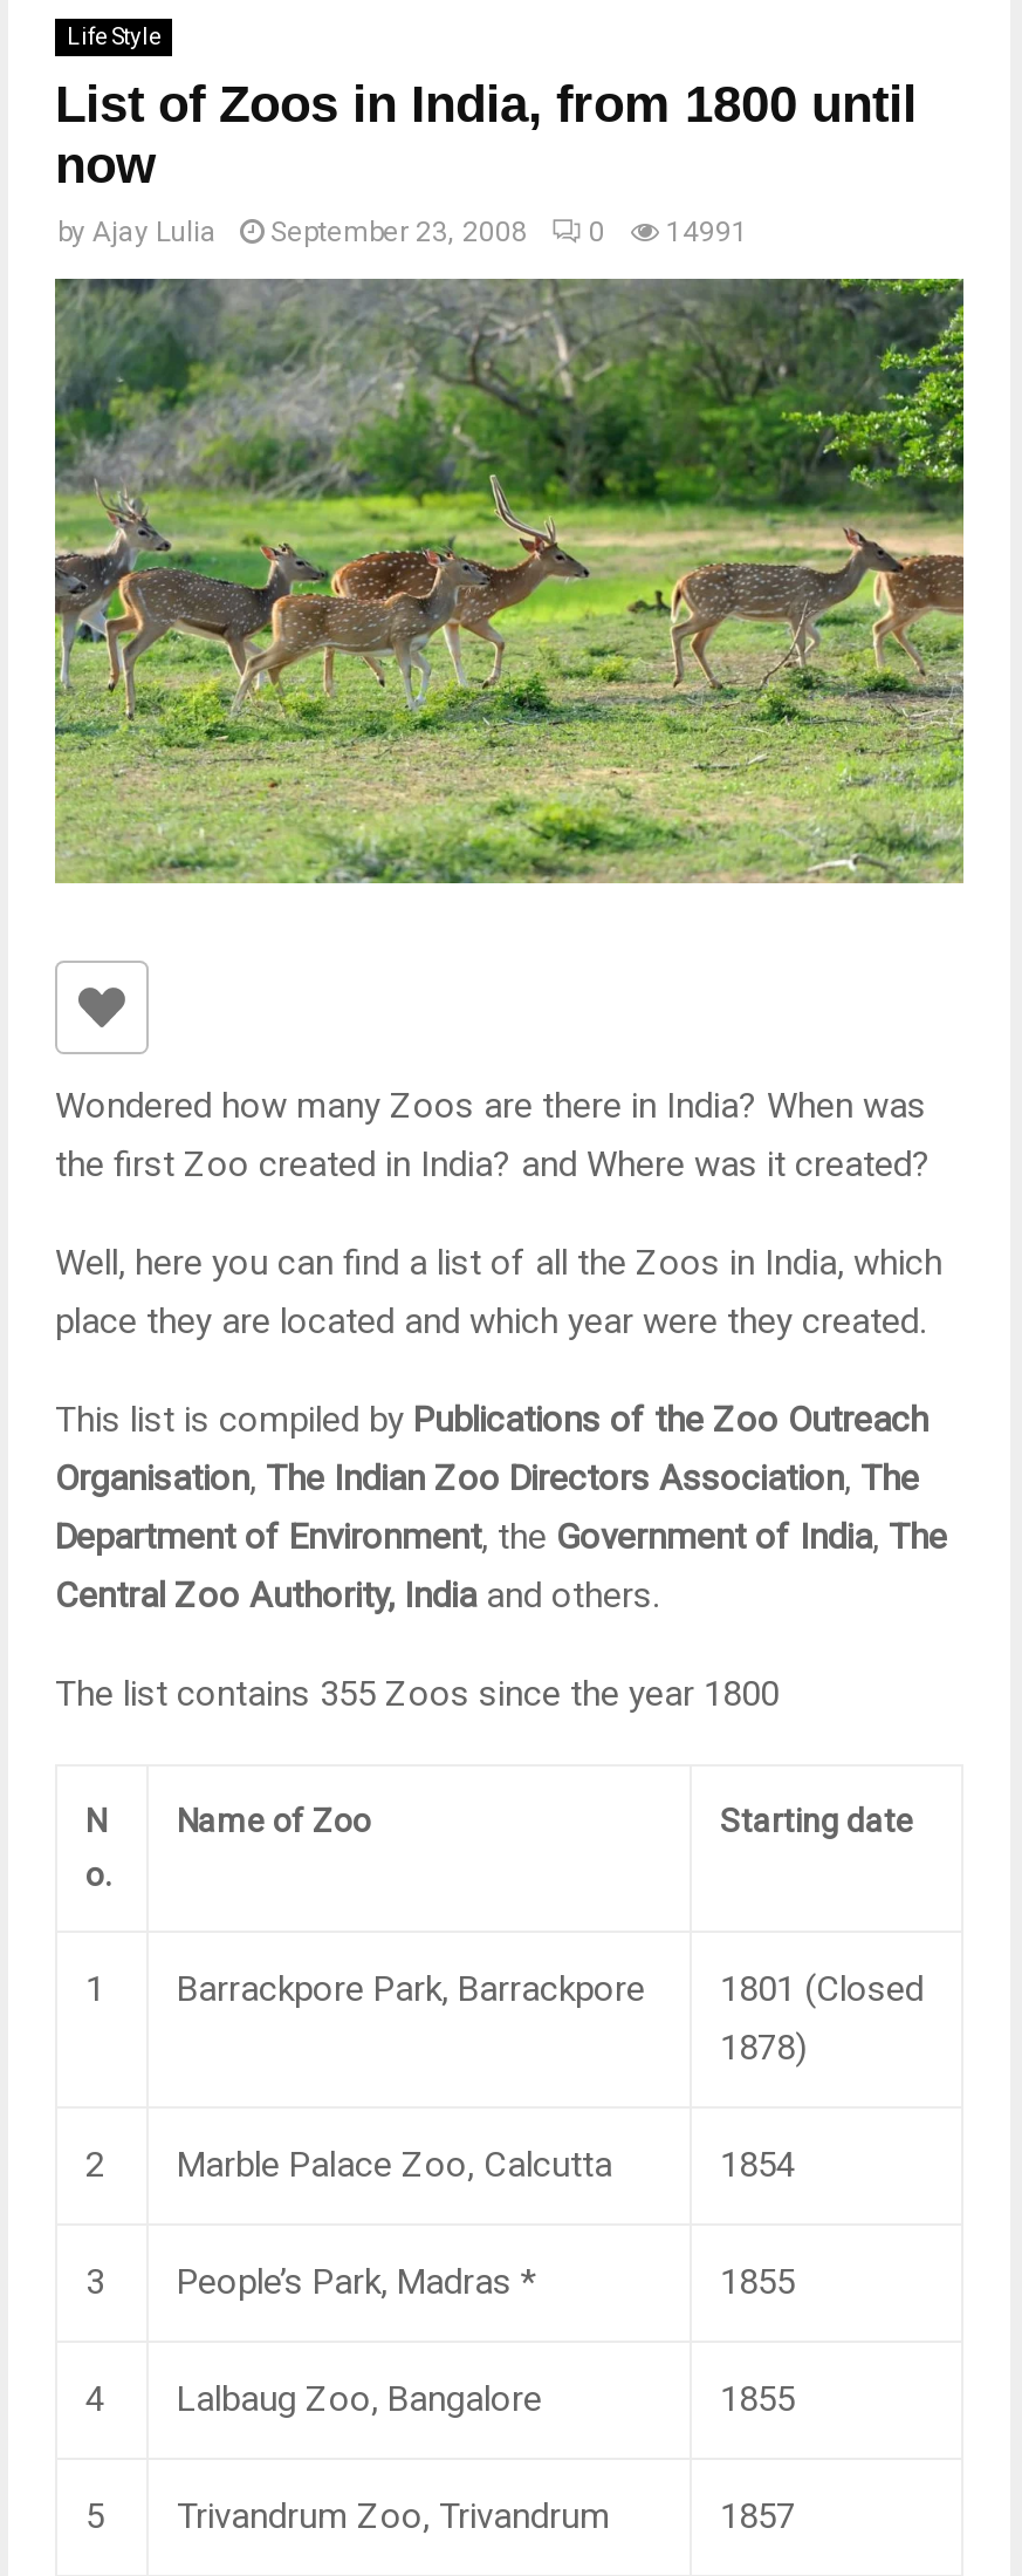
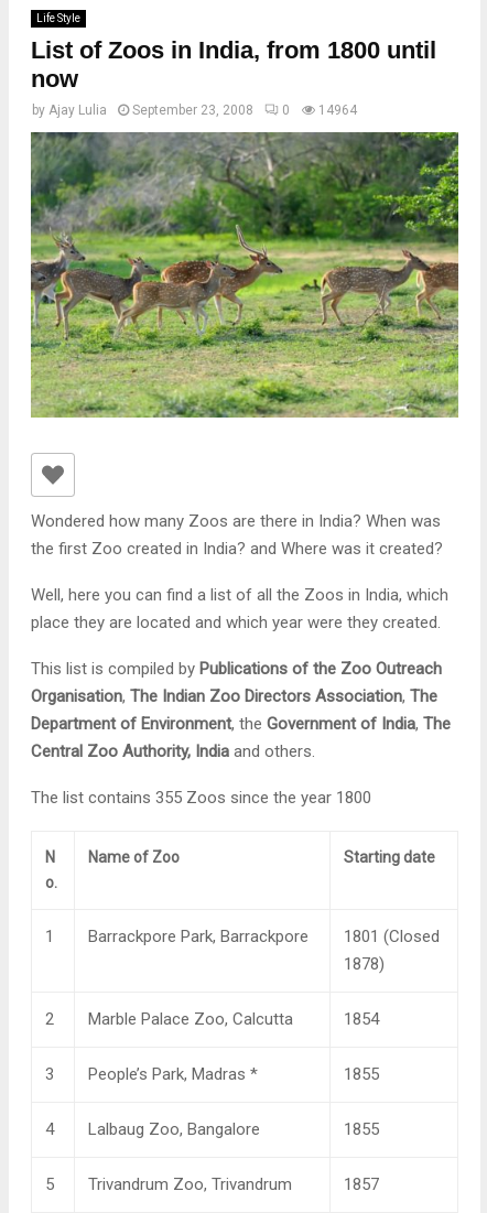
[57,216,748,248] by Ajay Lulia September 23, 2008 0 14991 -> [32,102,357,118] by Ajay Lulia September 23, 2008 0 14964

